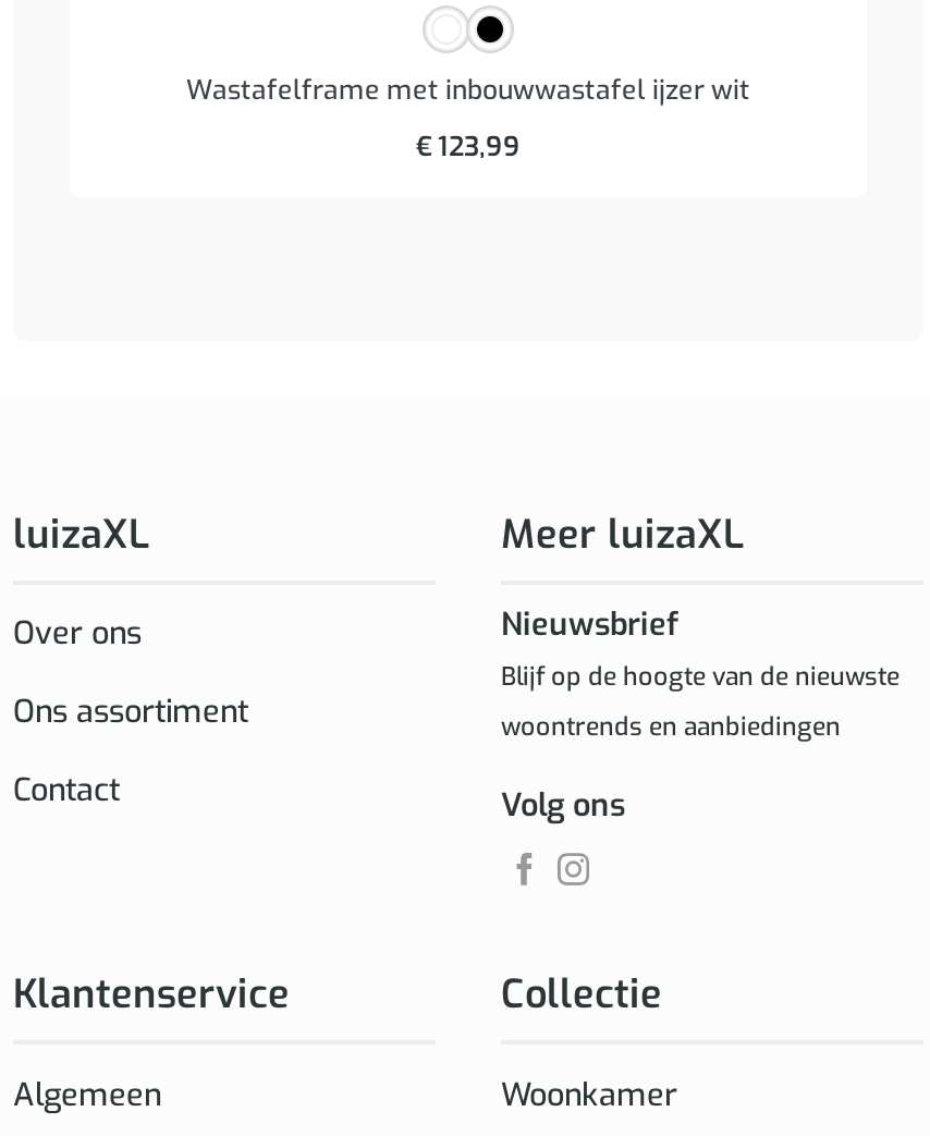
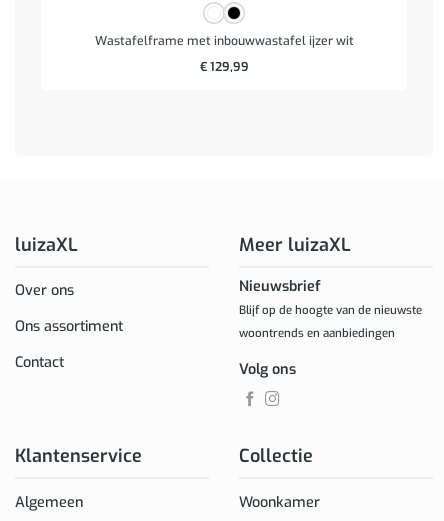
[416,129,521,164] €123,99 -> [199,59,248,75] €129,99

